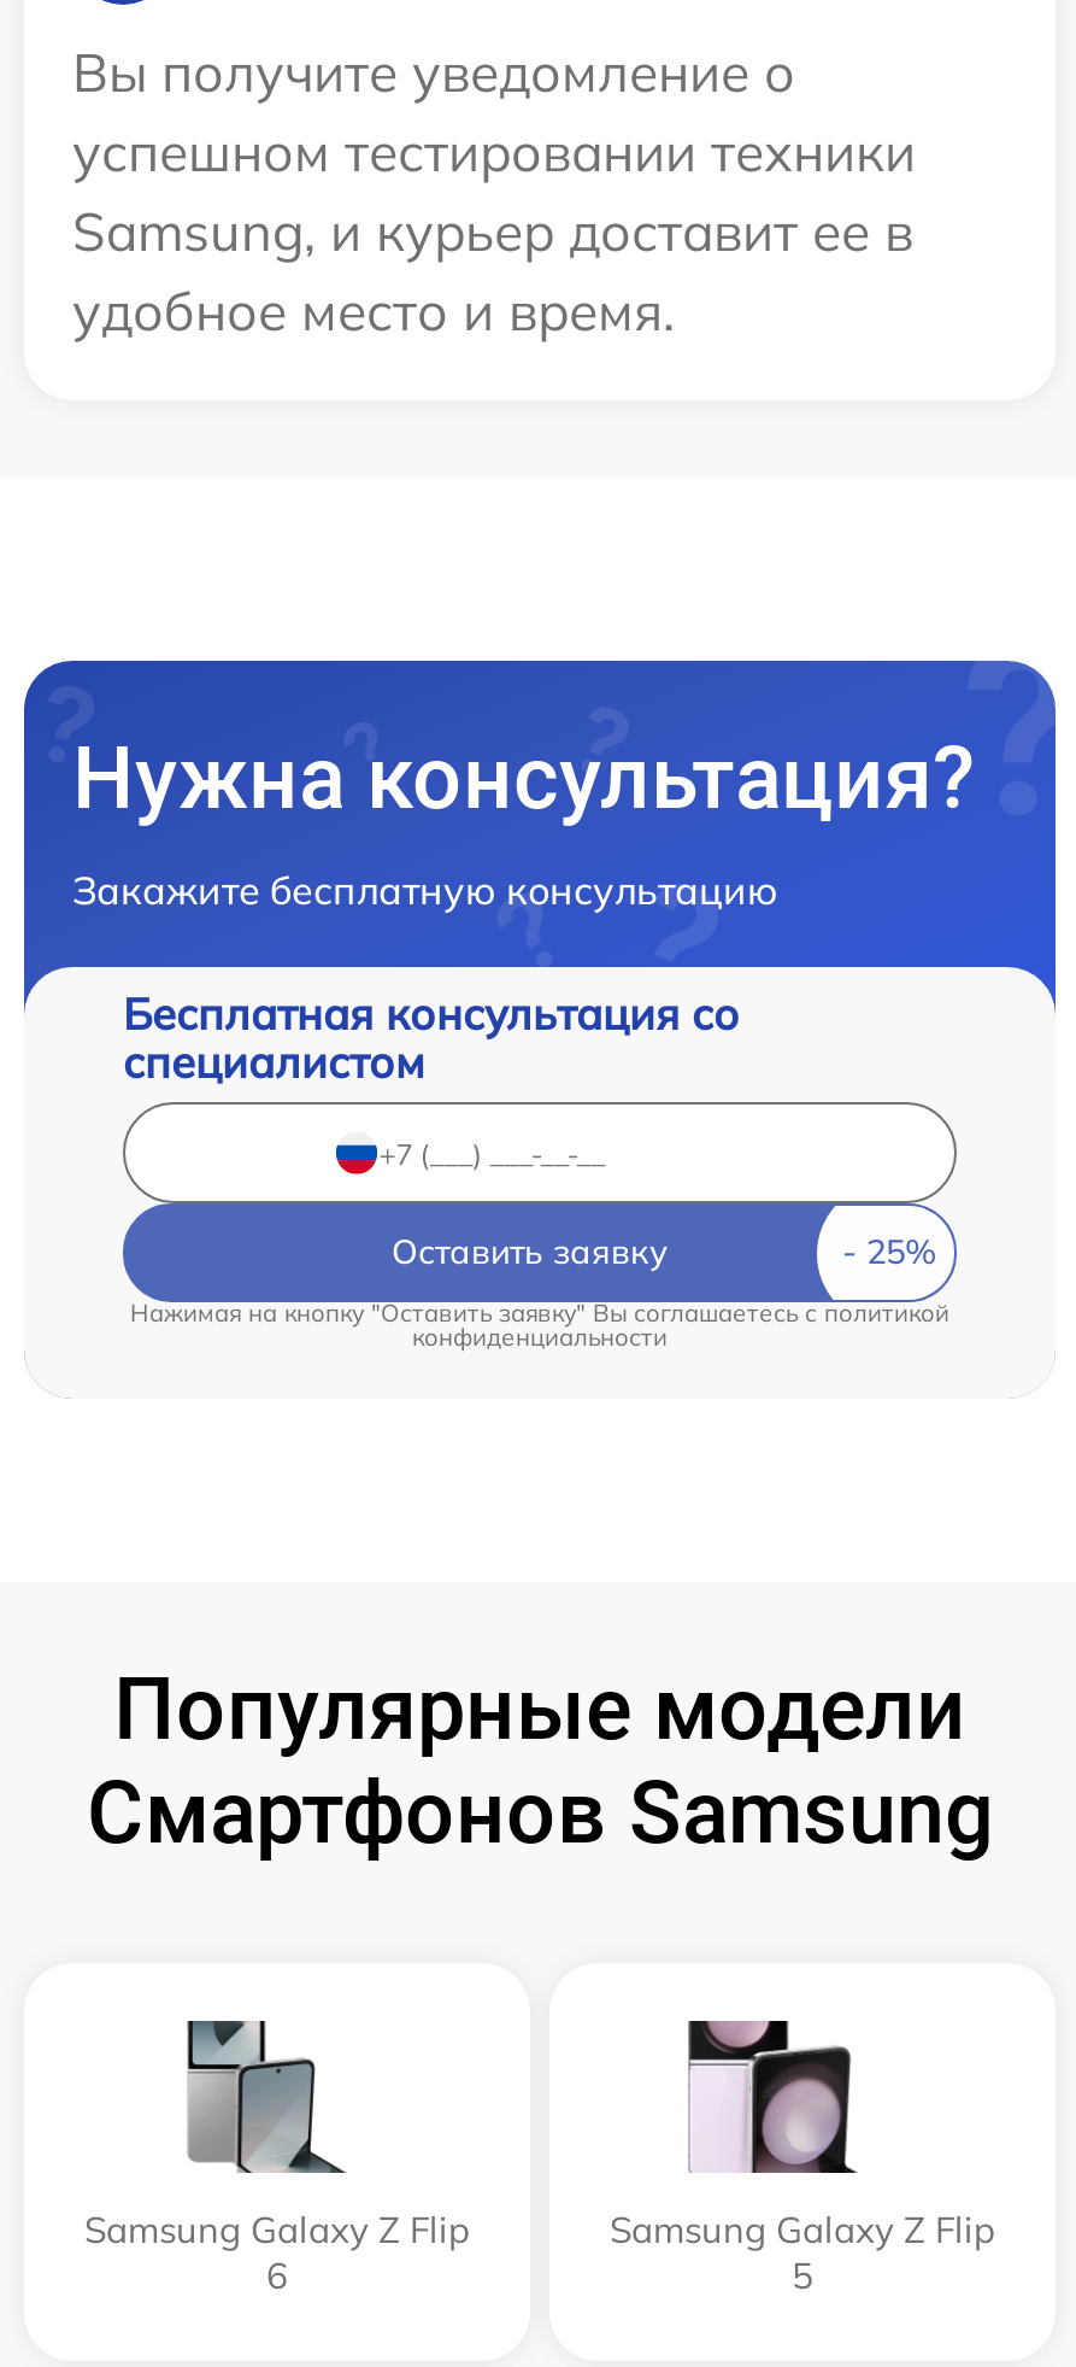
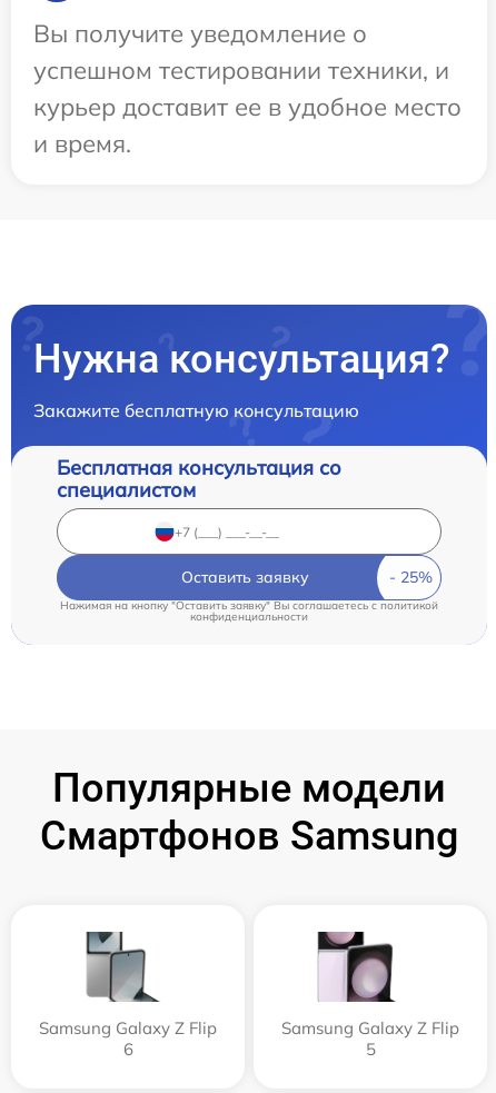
[72,119,916,345] успешном тестировании техники | Samsung, и курьер доставит ее в | удобное место и время. -> [33,55,462,159] успешном тестировании техники, и | курьер доставит ее в удобное место | и время.

